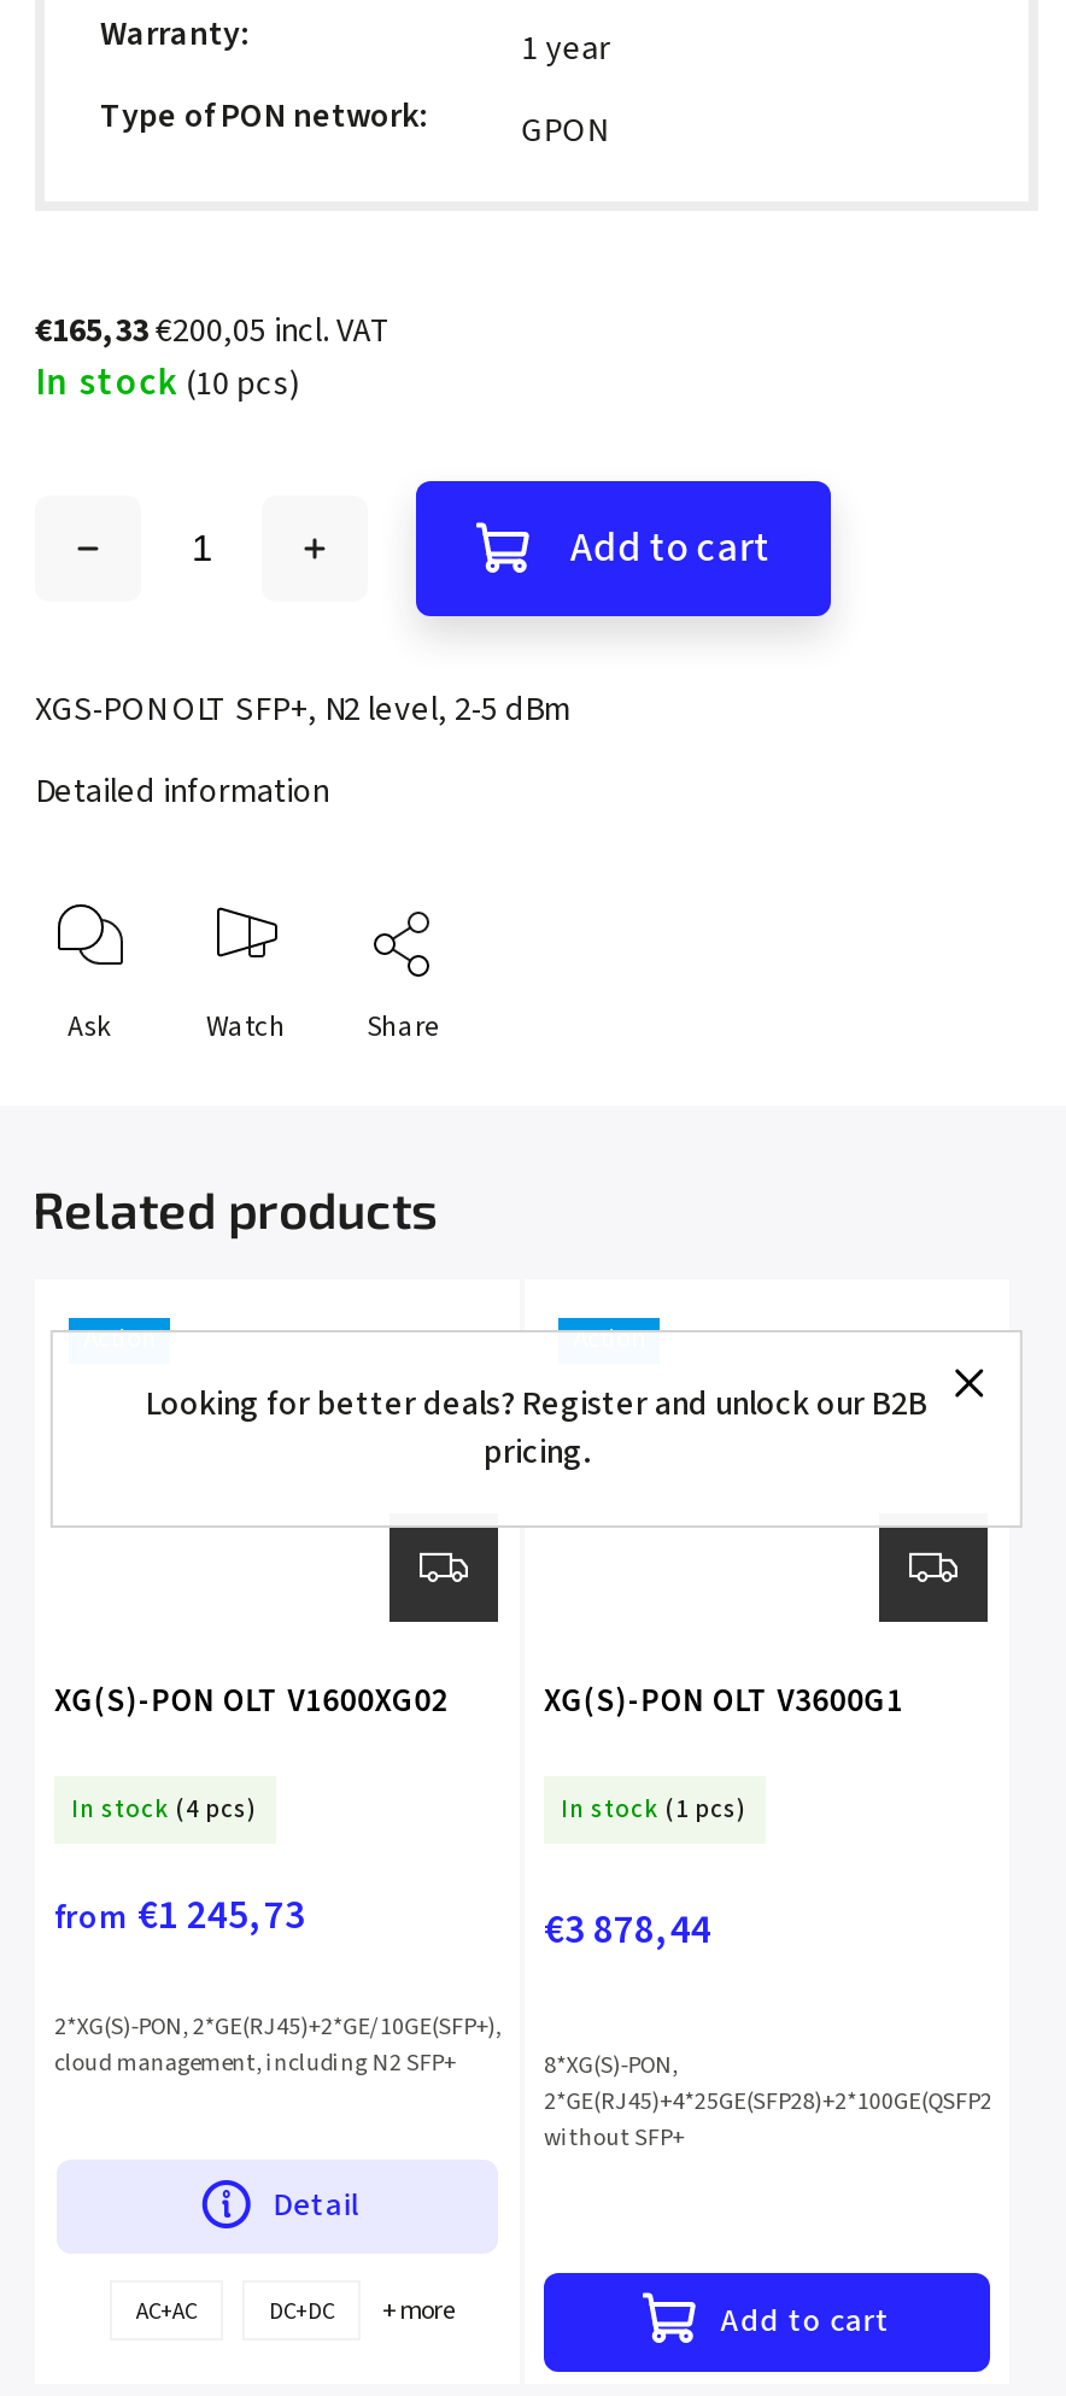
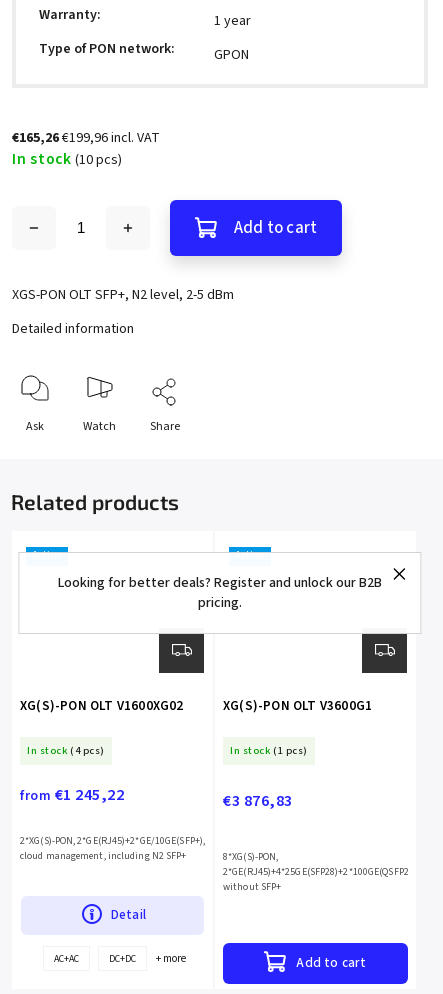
[35,307,392,355] €165,33€200,05 incl. VAT -> [12,128,160,148] €165,26€199,96 incl. VAT
[54,1887,305,1945] from €1 245,73 -> [20,783,124,807] from €1 245,22
[544,1901,711,1959] €3 878,44 -> [223,789,292,813] €3 876,83

